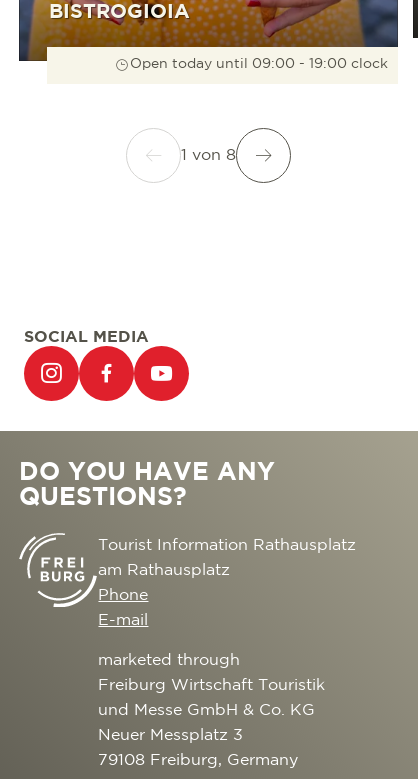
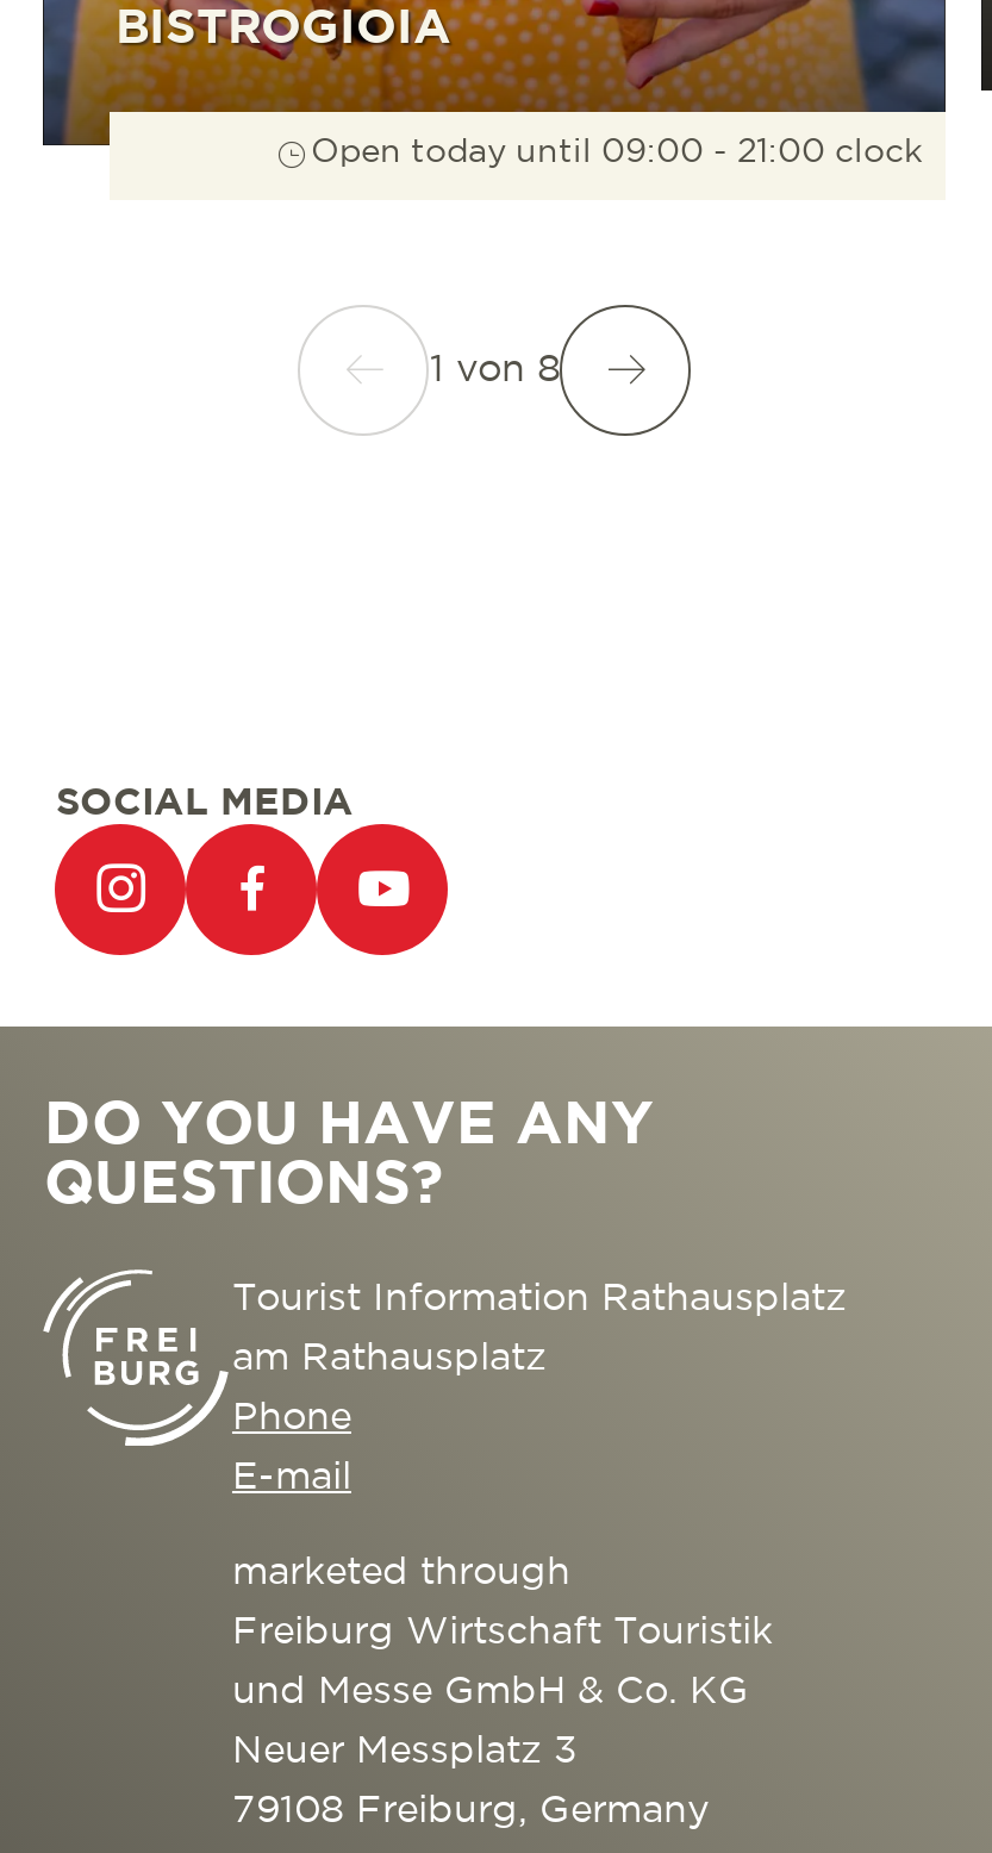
[130,58,388,70] Open today until 09:00 - 19:00 clock -> [311,138,923,166] Open today until 09:00 - 21:00 clock

